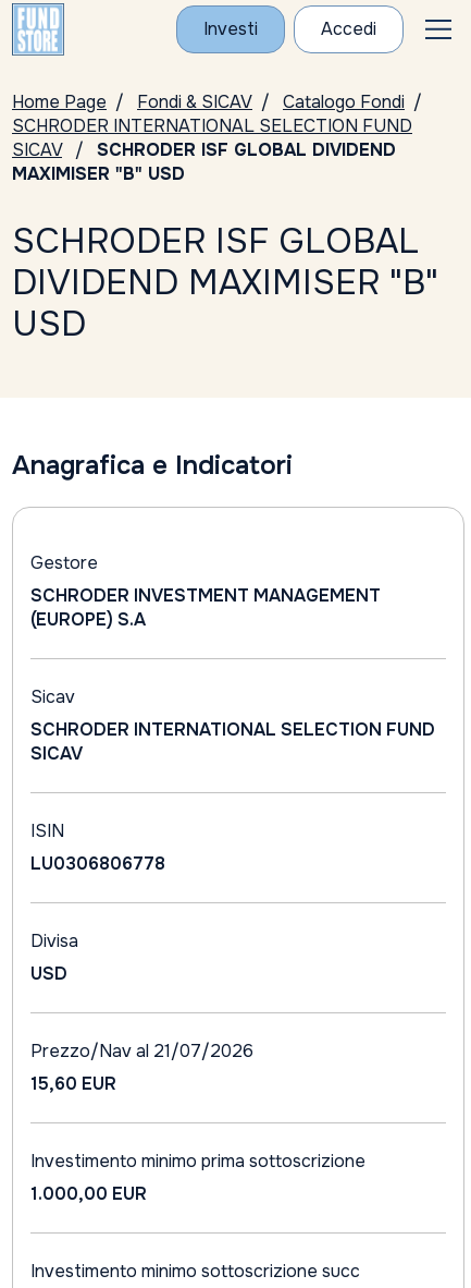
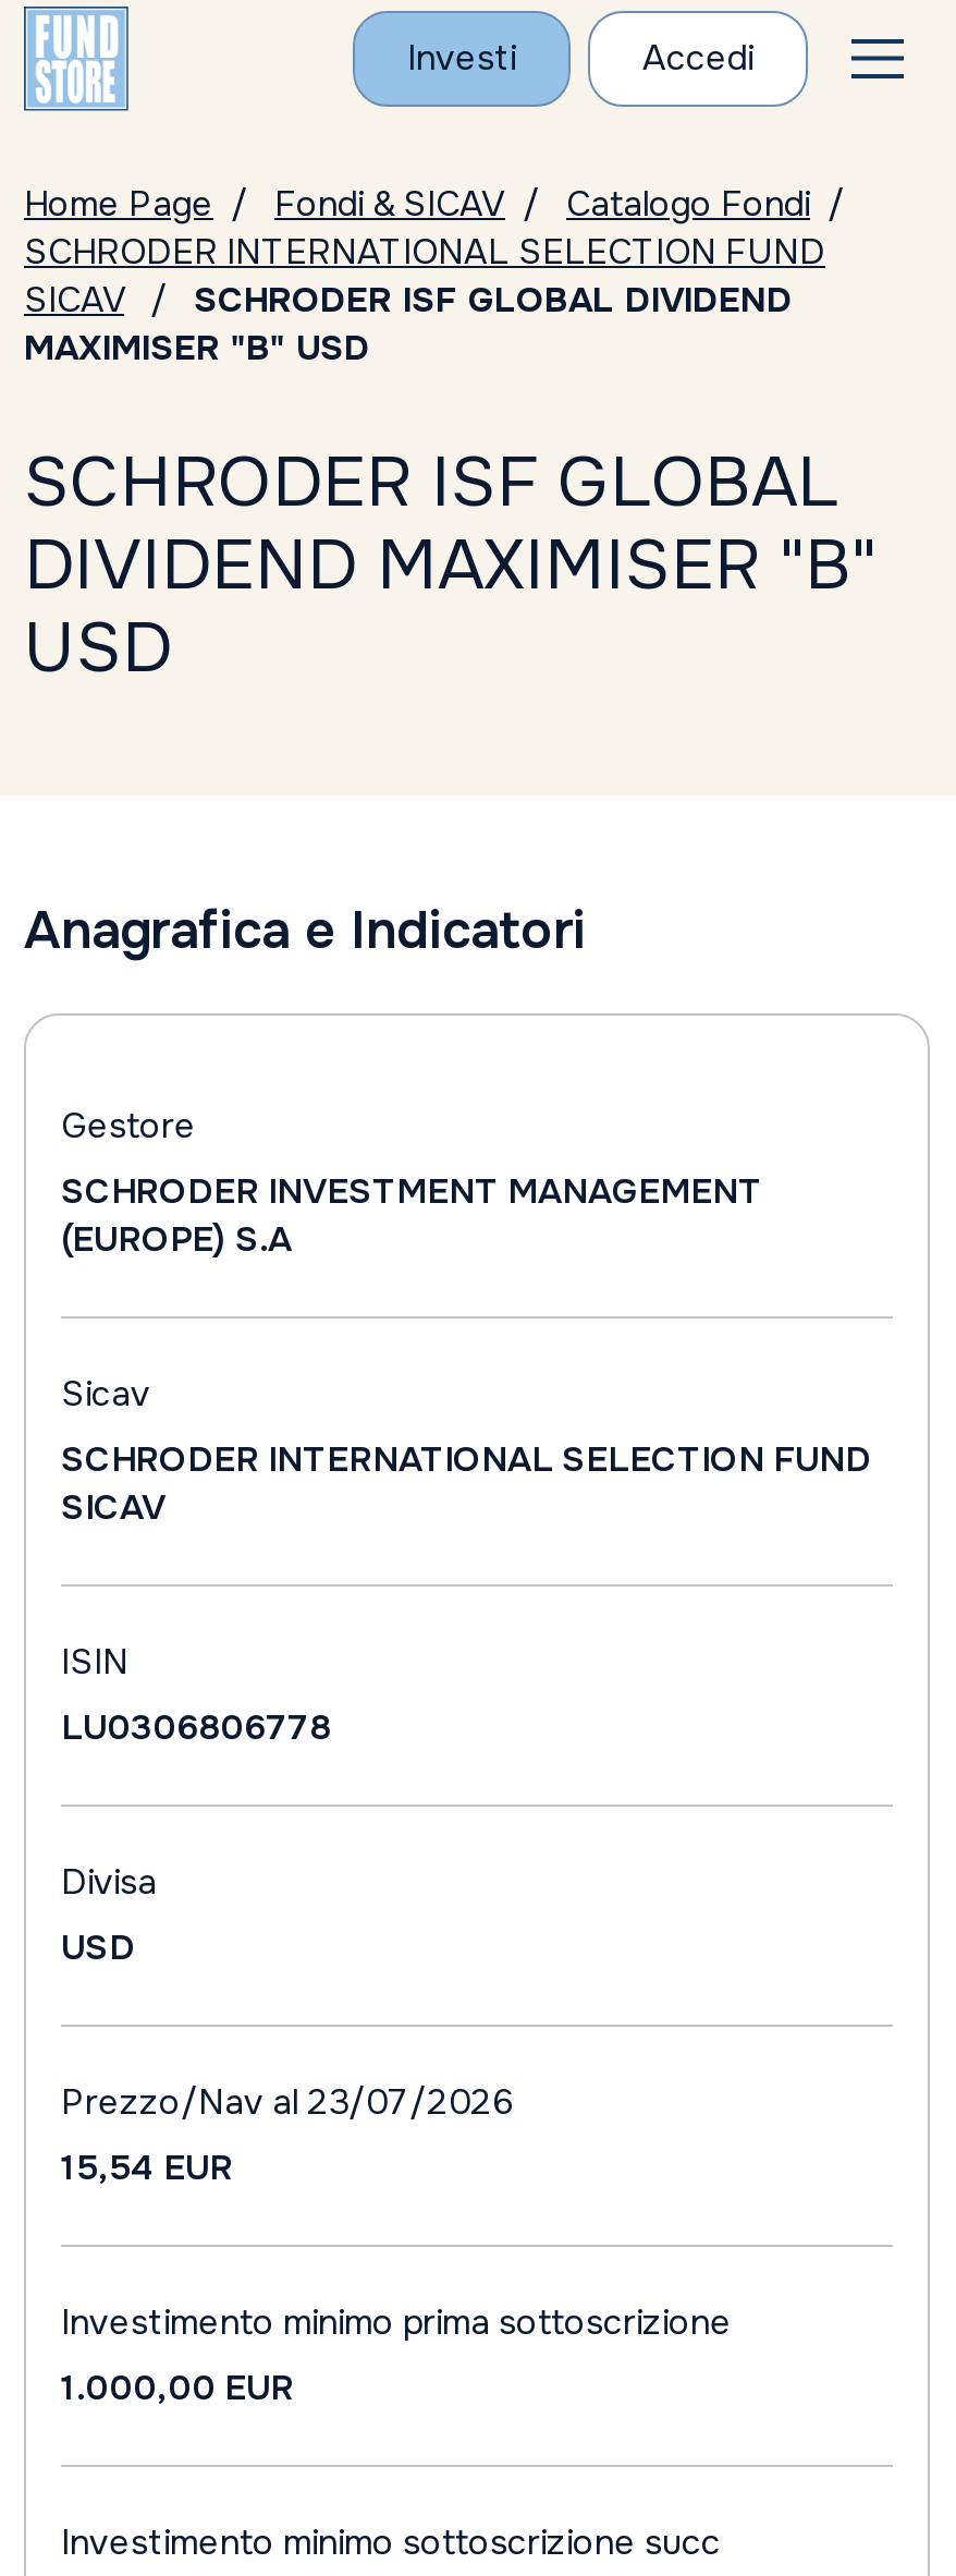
[30,1040,253,1062] Prezzo/Nav al 21/07/2026 -> [61,2079,514,2125] Prezzo/Nav al 23/07/2026
[30,1072,116,1095] 15,60 EUR -> [61,2144,233,2190] 15,54 EUR

